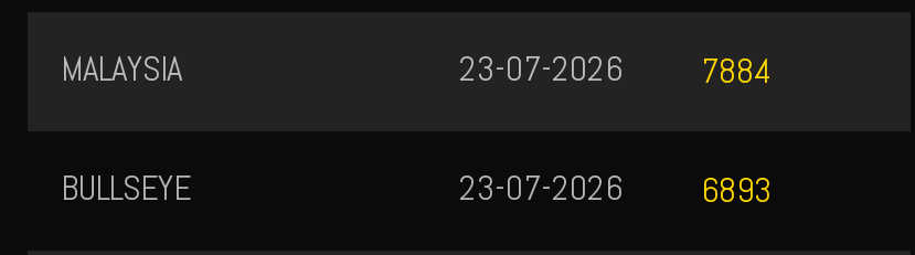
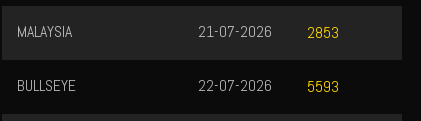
[459,48,623,92] 23-07-2026 -> [197,22,271,42] 21-07-2026
[701,49,772,93] 7884 -> [307,23,339,43] 2853
[459,167,623,212] 23-07-2026 -> [197,76,271,96] 22-07-2026
[701,168,772,213] 6893 -> [307,77,339,97] 5593

